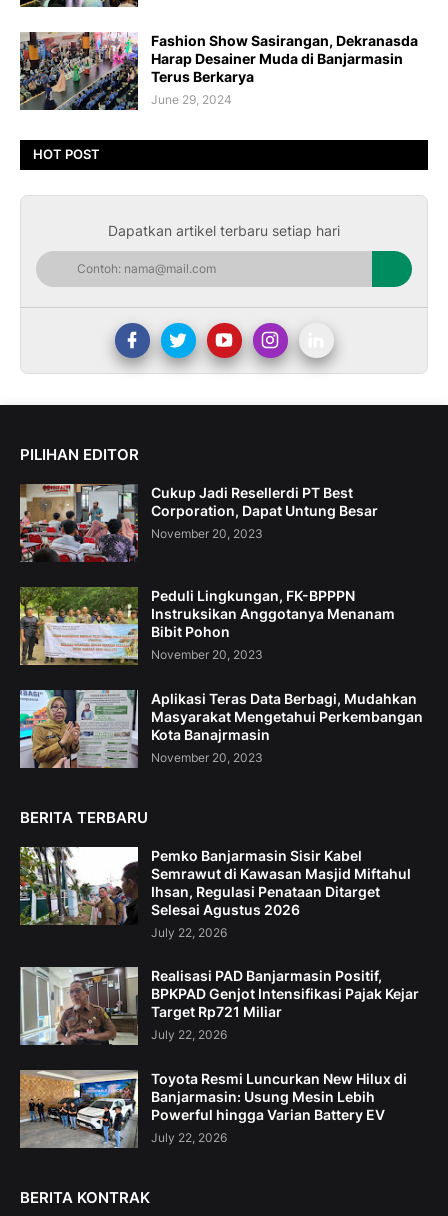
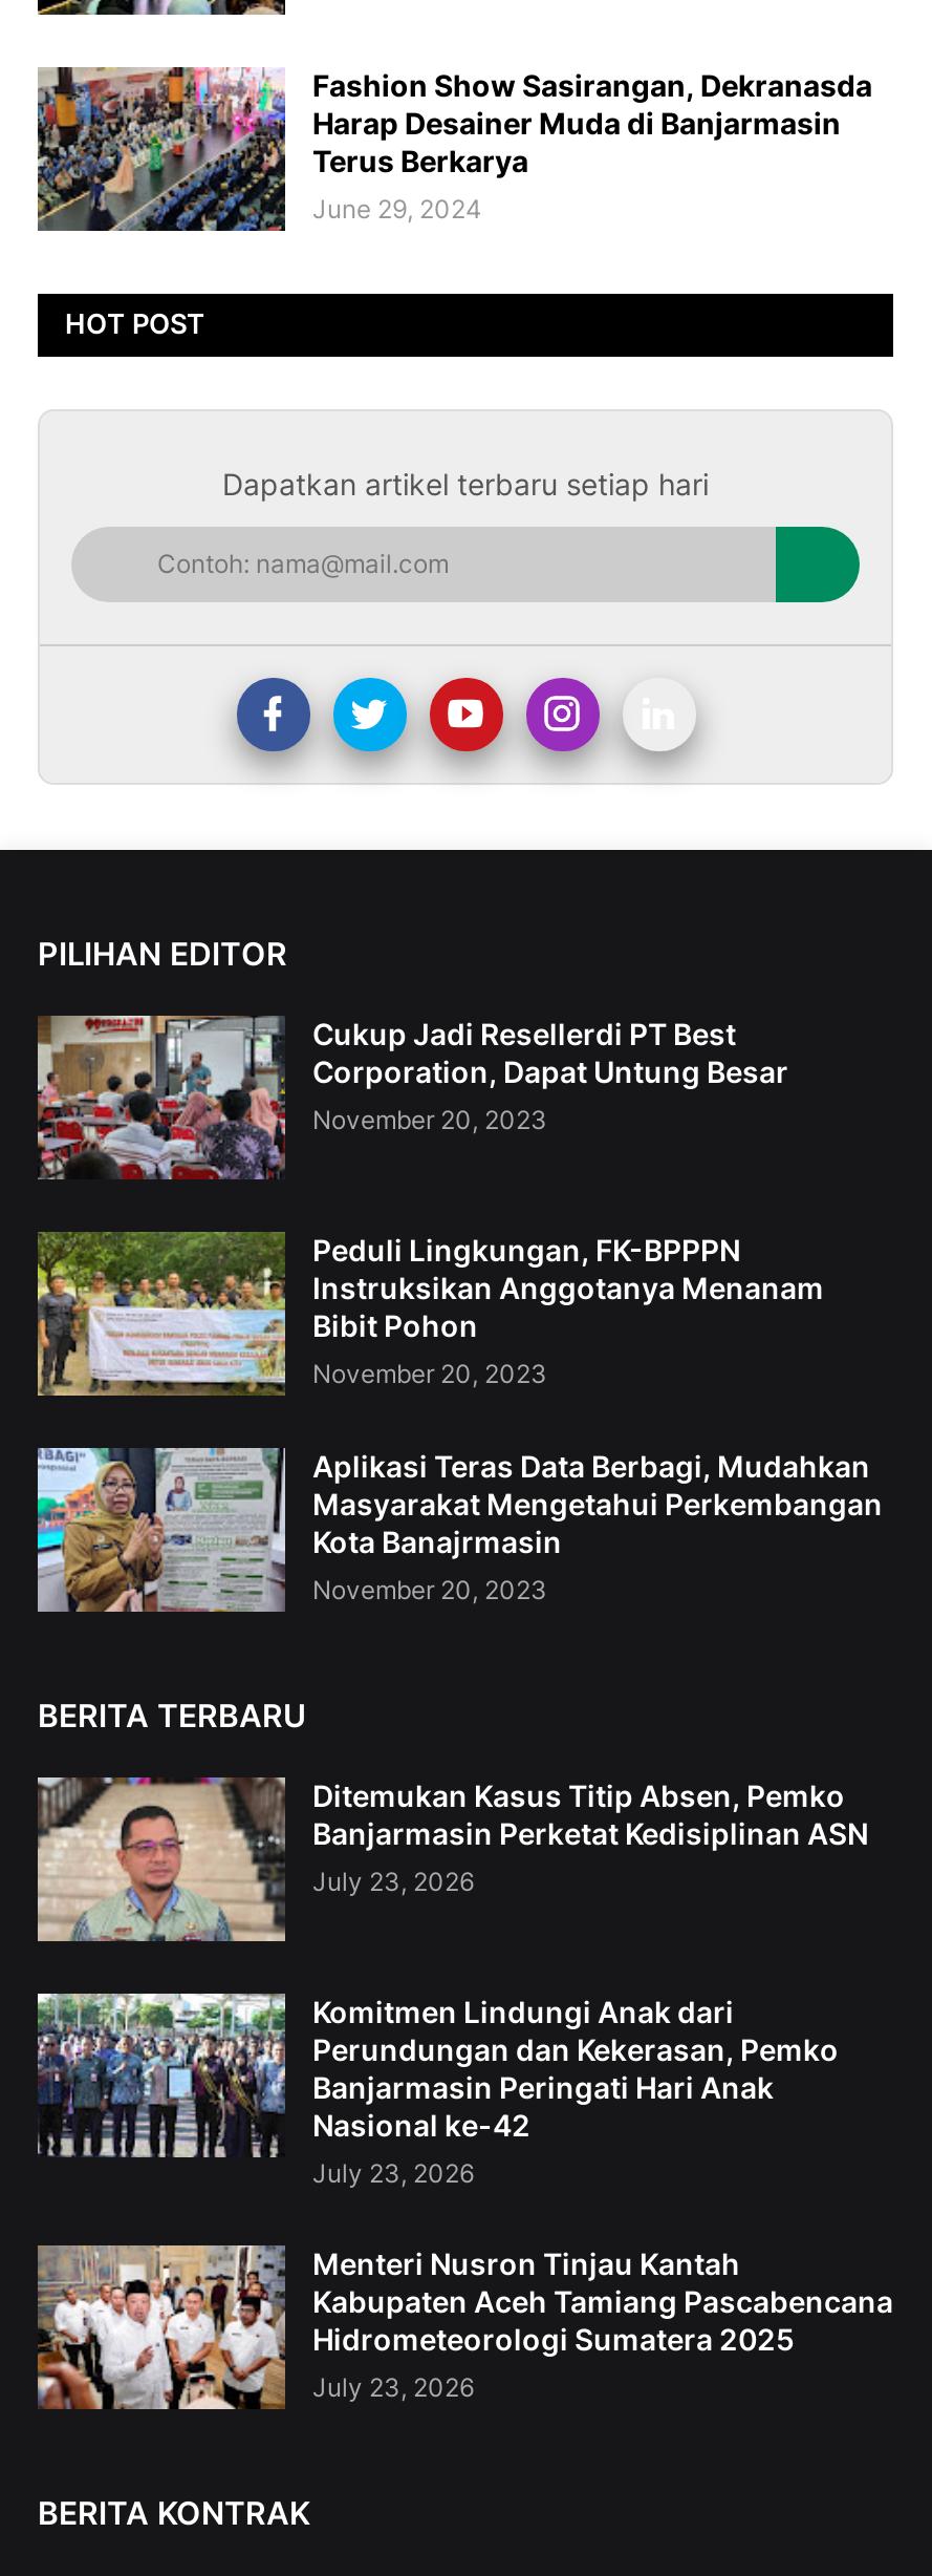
[20,846,411,940] [image] | Pemko Banjarmasin Sisir Kabel | Semrawut di Kawasan Masjid Miftahul | Ihsan, Regulasi Penataan Ditarget | Selesai Agustus 2026 | July 22, 2026 -> [36,1775,868,1943] [image] | Ditemukan Kasus Titip Absen, Pemko | Banjarmasin Perketat Kedisiplinan ASN | July 23, 2026
[19,950,419,1046] [image] | Realisasi PAD Banjarmasin Positif, | BPKPAD Genjot Intensifikasi Pajak Kejar | Target Rp721 Miliar | July 22, 2026 -> [36,1992,839,2193] [image] | Komitmen Lindungi Anak dari | Perundungan dan Kekerasan, Pemko | Banjarmasin Peringati Hari Anak | Nasional ke-42 | July 23, 2026
[19,1070,407,1149] [image] | Toyota Resmi Luncurkan New Hilux di | Banjarmasin: Usung Mesin Lebih | Powerful hingga Varian Battery EV | July 22, 2026 -> [38,2245,893,2409] [image] | Menteri Nusron Tinjau Kantah | Kabupaten Aceh Tamiang Pascabencana | Hidrometeorologi Sumatera 2025 | July 23, 2026

